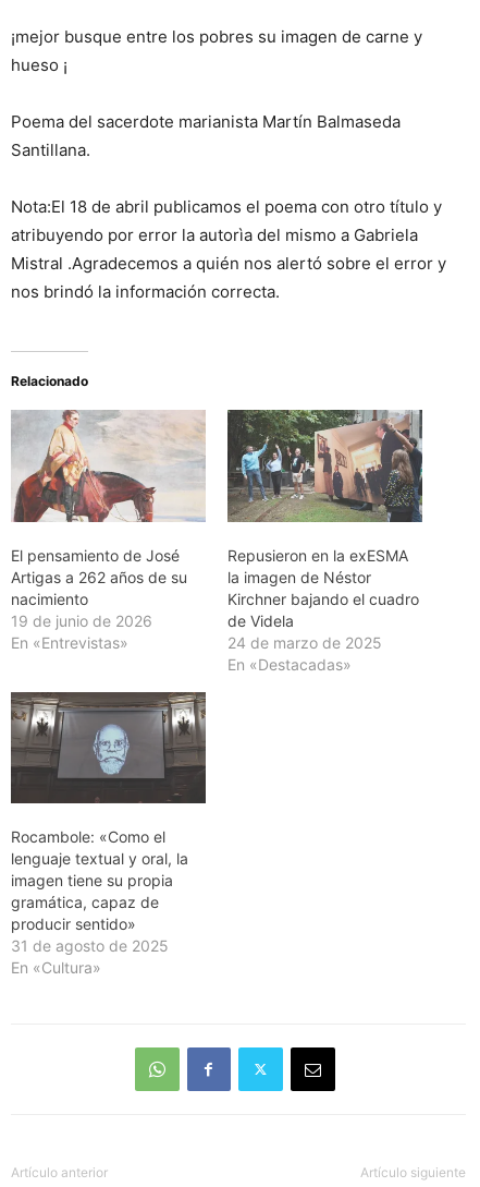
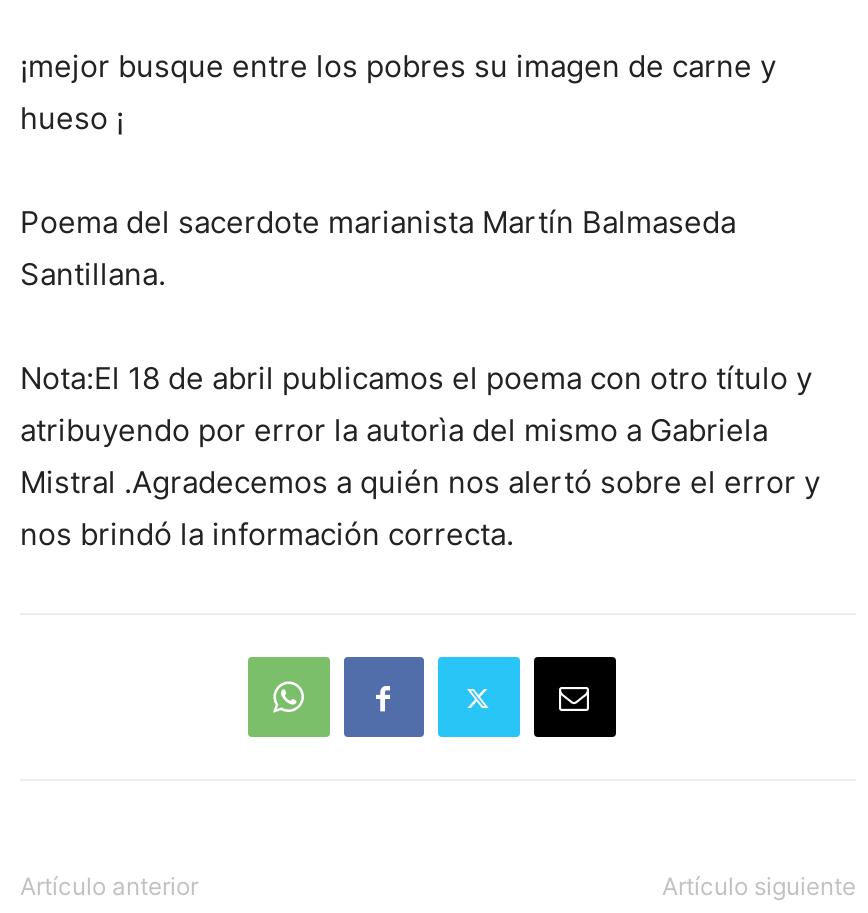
[11,373,88,390] Relacionado -> none
[11,409,206,651] [image] | El pensamiento de José | Artigas a 262 años de su | nacimiento | 19 de junio de 2026 | En «Entrevistas» -> none
[226,409,423,673] [image] | Repusieron en la exESMA | la imagen de Néstor | Kirchner bajando el cuadro | de Videla | 24 de marzo de 2025 | En «Destacadas» -> none
[10,691,207,977] [image] | Rocambole: «Como el | lenguaje textual y oral, la | imagen tiene su propia | gramática, capaz de | producir sentido» | 31 de agosto de 2025 | En «Cultura» -> none

